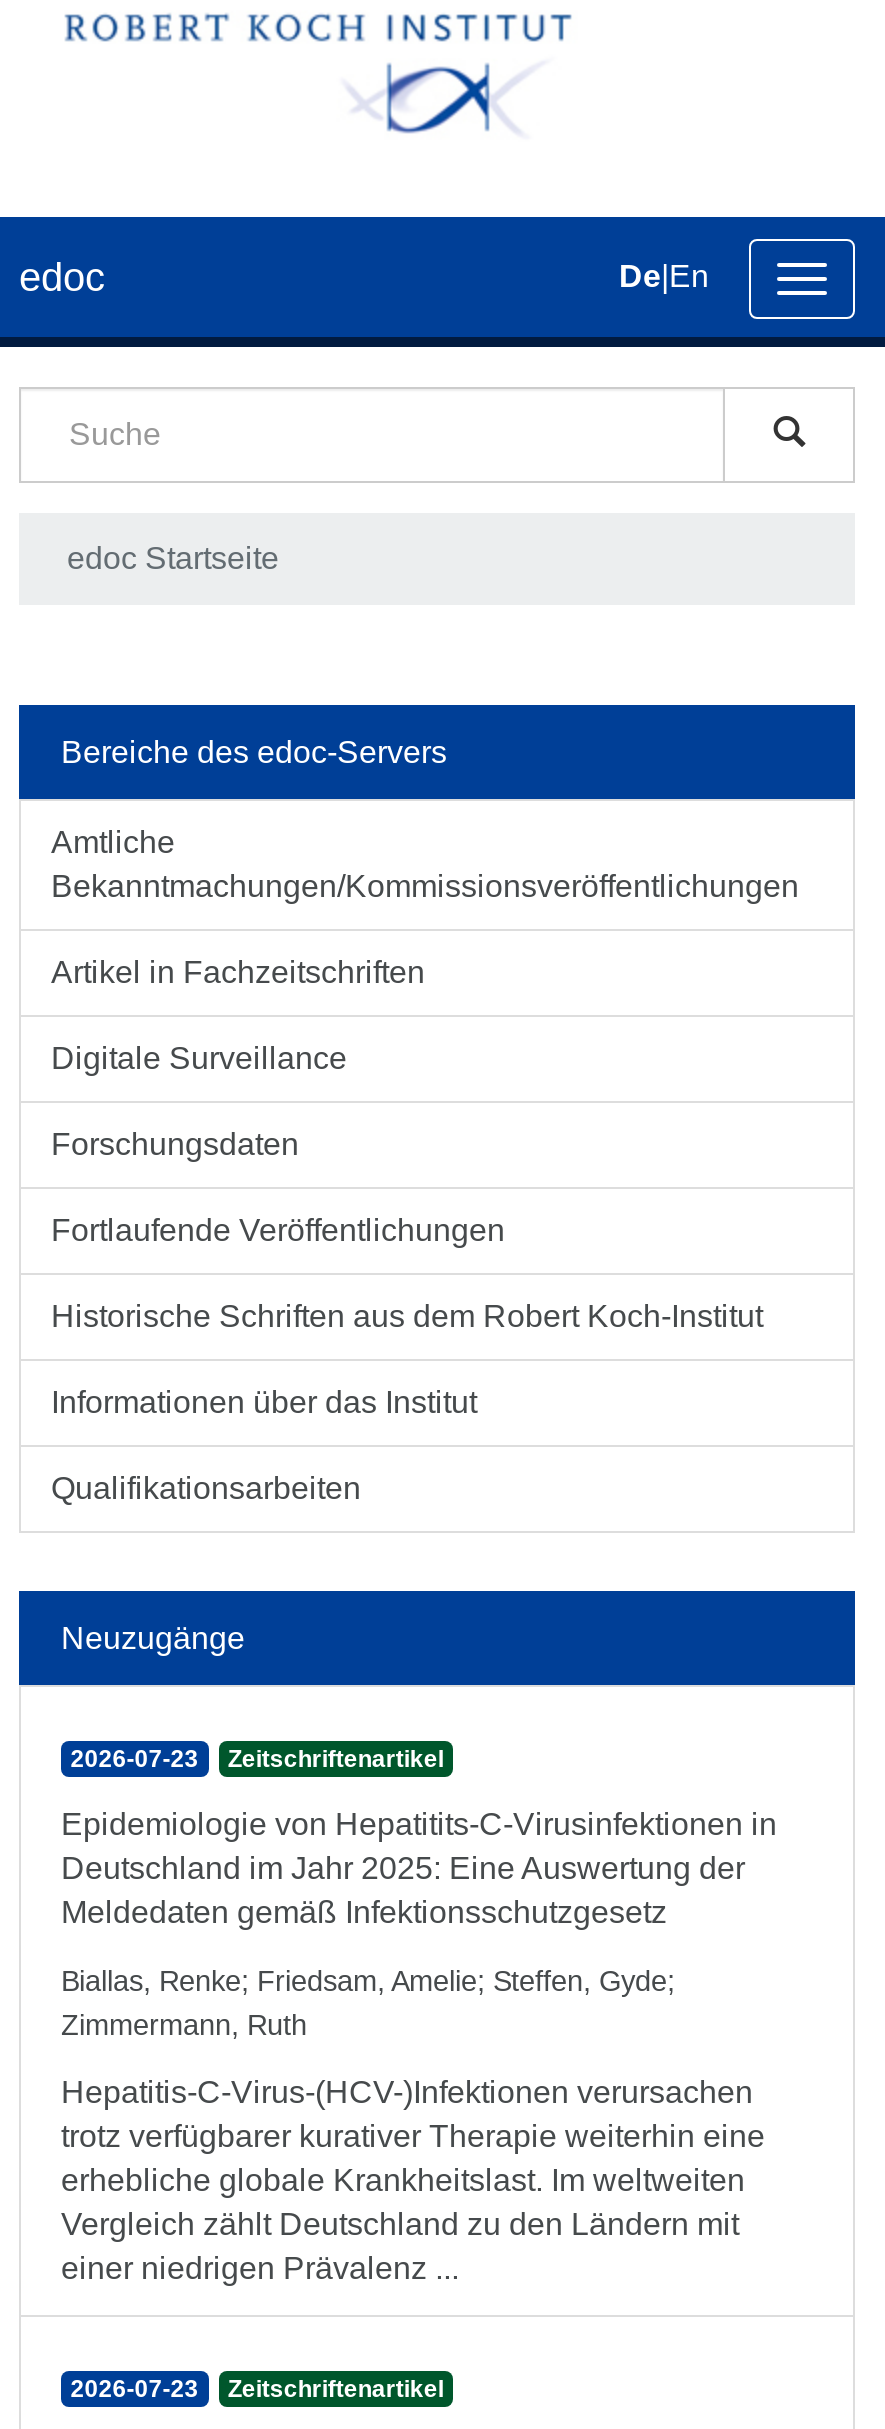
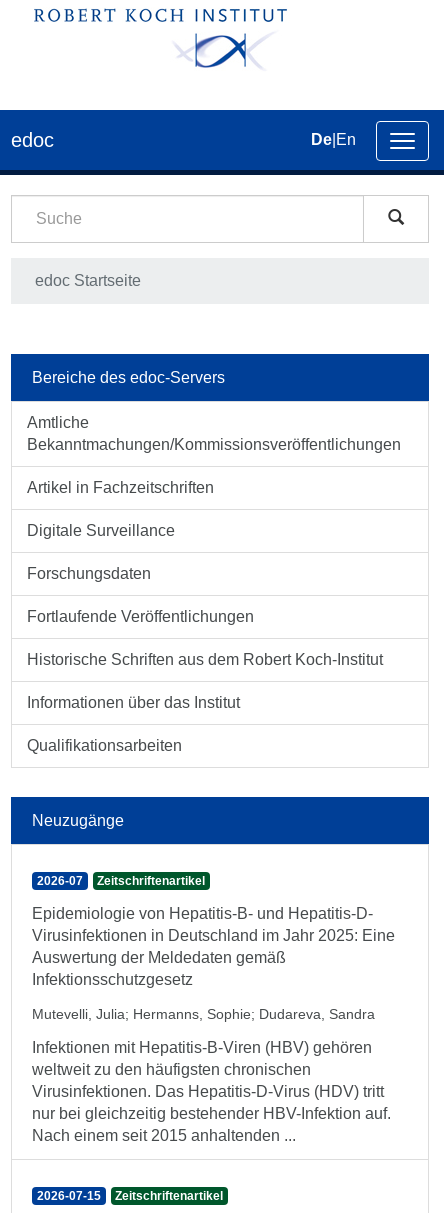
[71,1745,444,1773] 2026-07-23 Zeitschriftenartikel -> [37,874,205,888] 2026-07 Zeitschriftenartikel
[61,1807,777,1929] Epidemiologie von Hepatitits-C-Virusinfektionen in | Deutschland im Jahr 2025: Eine Auswertung der | Meldedaten gemäß Infektionsschutzgesetz -> [32,905,395,988] Epidemiologie von Hepatitis-B- und Hepatitis-D- | Virusinfektionen in Deutschland im Jahr 2025: Eine | Auswertung der Meldedaten gemäß | Infektionsschutzgesetz
[61,1965,675,2041] Biallas, Renke; Friedsam, Amelie; Steffen, Gyde; | Zimmermann, Ruth -> [32,1006,375,1022] Mutevelli, Julia; Hermanns, Sophie; Dudareva, Sandra
[61,2075,765,2285] Hepatitis-C-Virus-(HCV-)Infektionen verursachen | trotz verfügbarer kurativer Therapie weiterhin eine | erhebliche globale Krankheitslast. Im weltweiten | Vergleich zählt Deutschland zu den Ländern mit | einer niedrigen Prävalenz ... -> [32,1039,391,1144] Infektionen mit Hepatitis-B-Viren (HBV) gehören | weltweit zu den häufigsten chronischen | Virusinfektionen. Das Hepatitis-D-Virus (HDV) tritt | nur bei gleichzeitig bestehender HBV-Infektion auf. | Nach einem seit 2015 anhaltenden ...
[71,2375,444,2403] 2026-07-23 Zeitschriftenartikel -> [37,1189,223,1203] 2026-07-15 Zeitschriftenartikel

